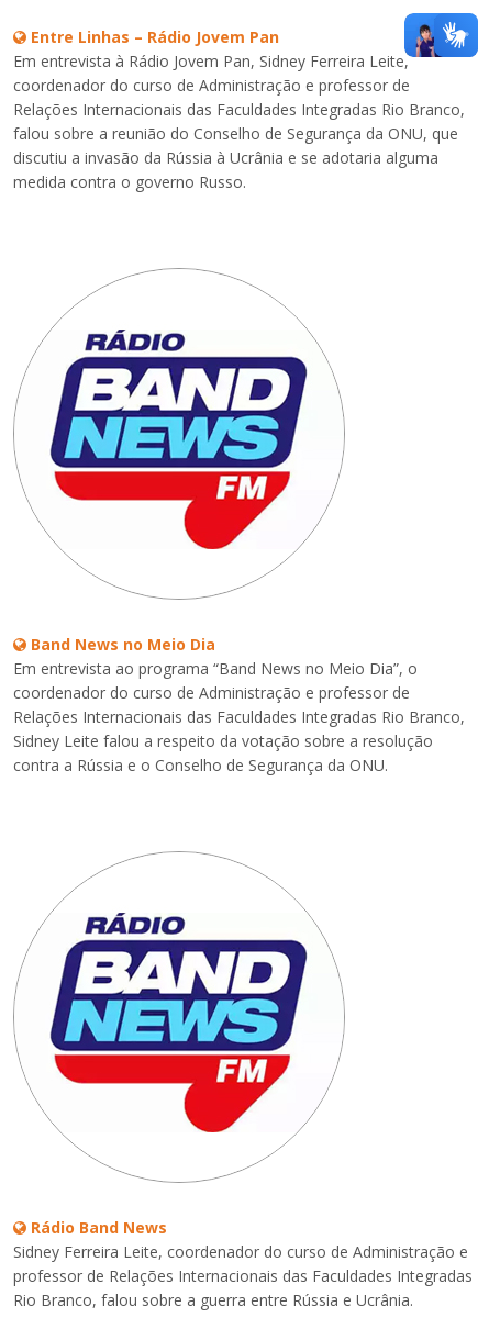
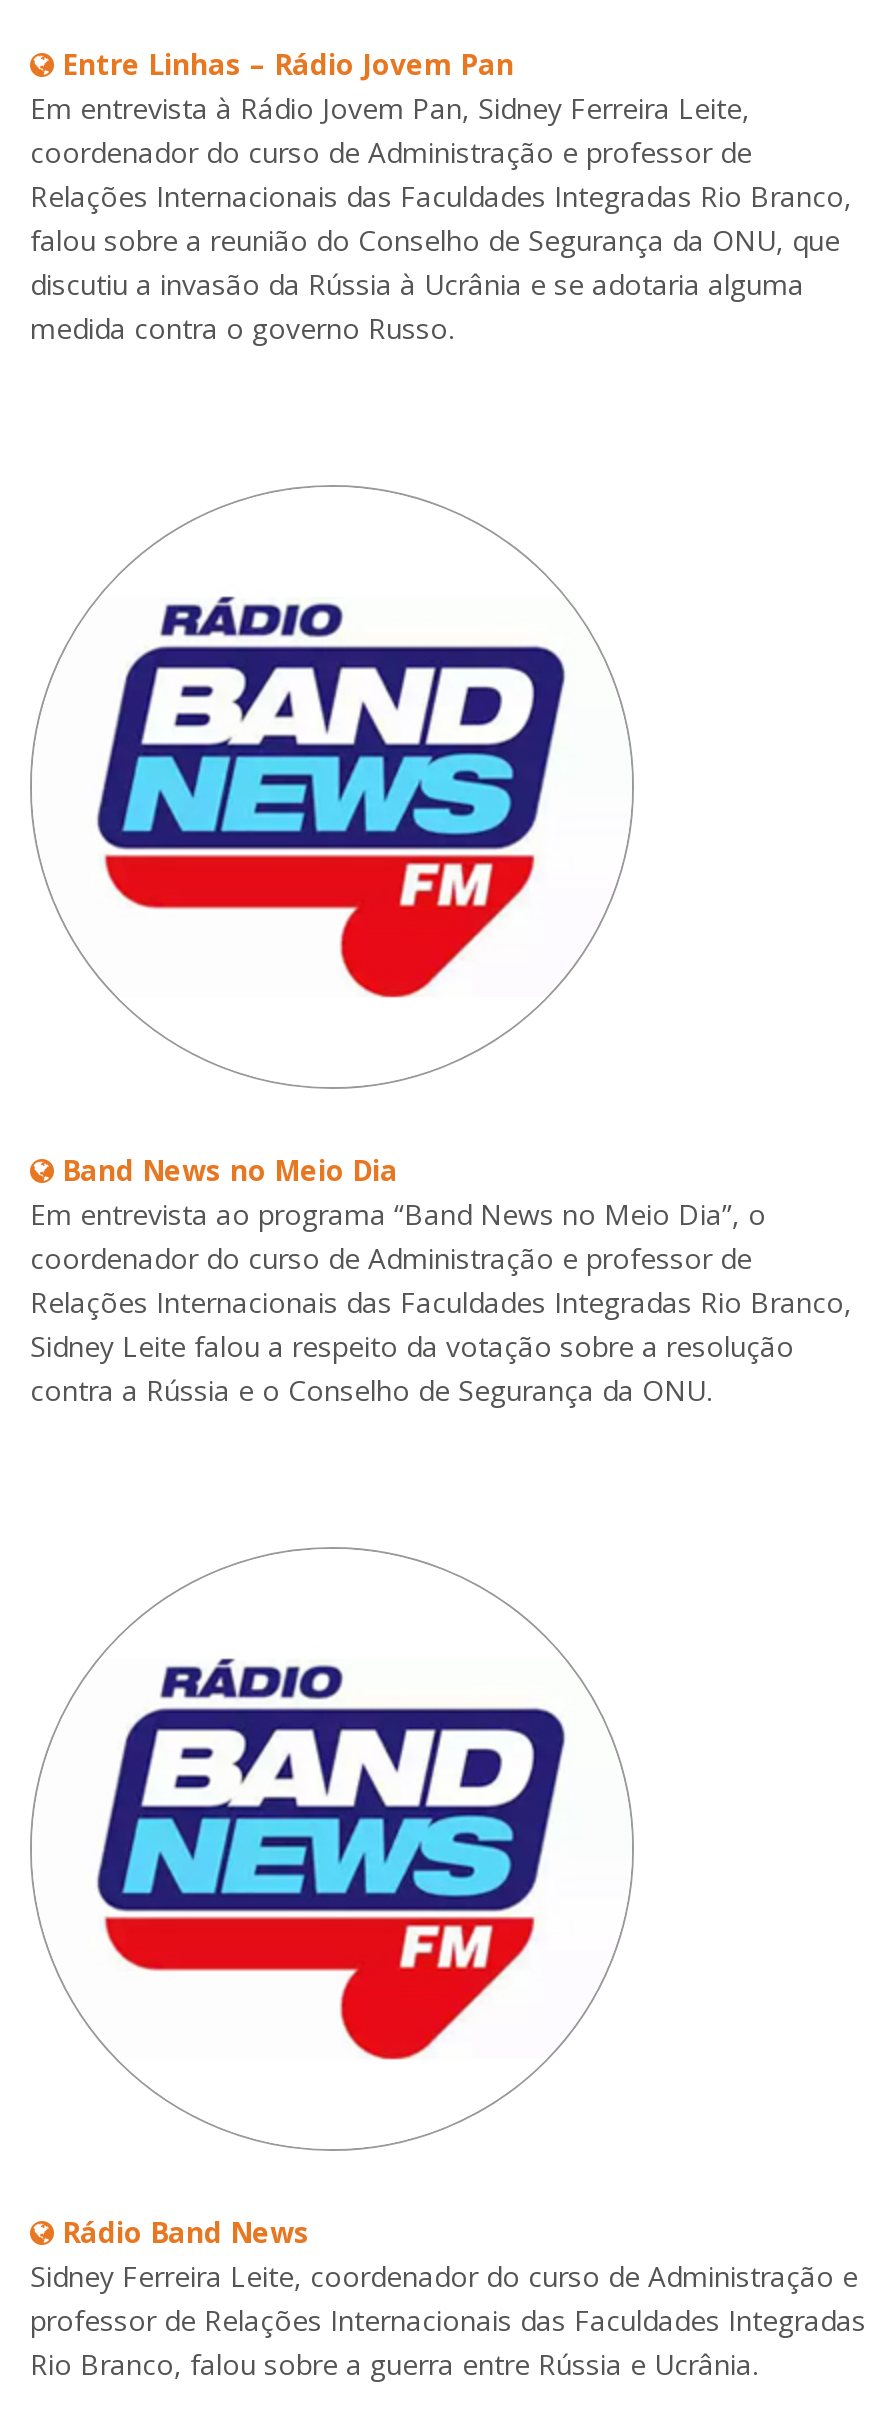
[403,12,479,58] [image] -> none

